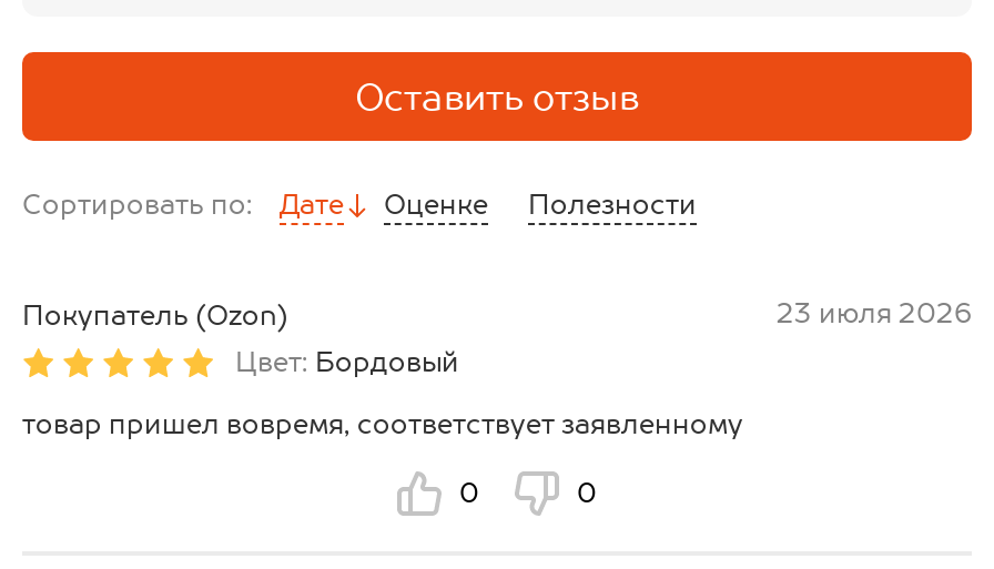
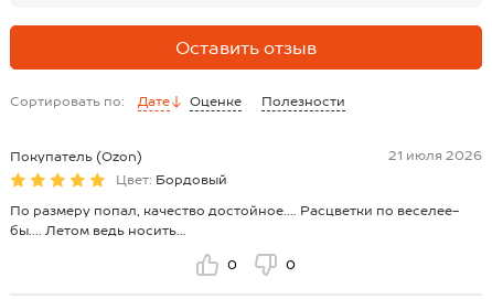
[777,298,972,329] 23 июля 2026 -> [388,148,482,163] 21 июля 2026
[22,409,743,440] товар пришел вовремя, соответствует заявленному -> [10,203,459,238] По размеру попал, качество достойное.... Расцветки по веселее- | бы.... Летом ведь носить...

